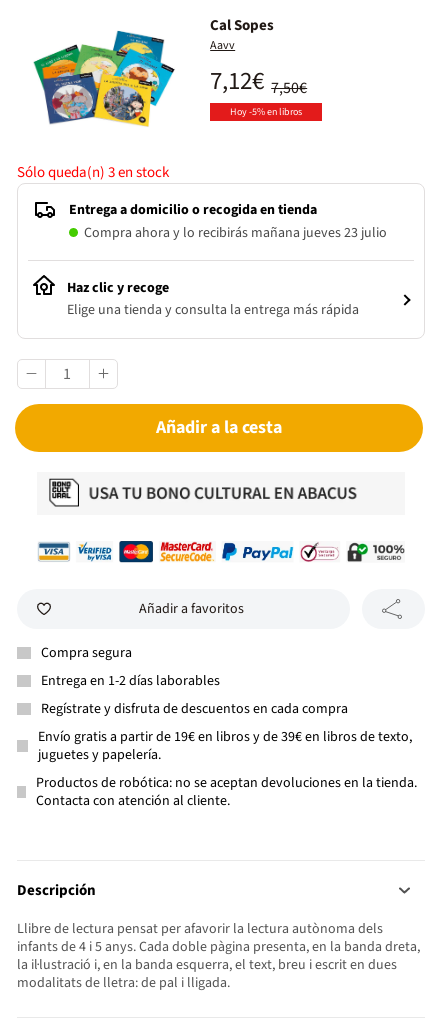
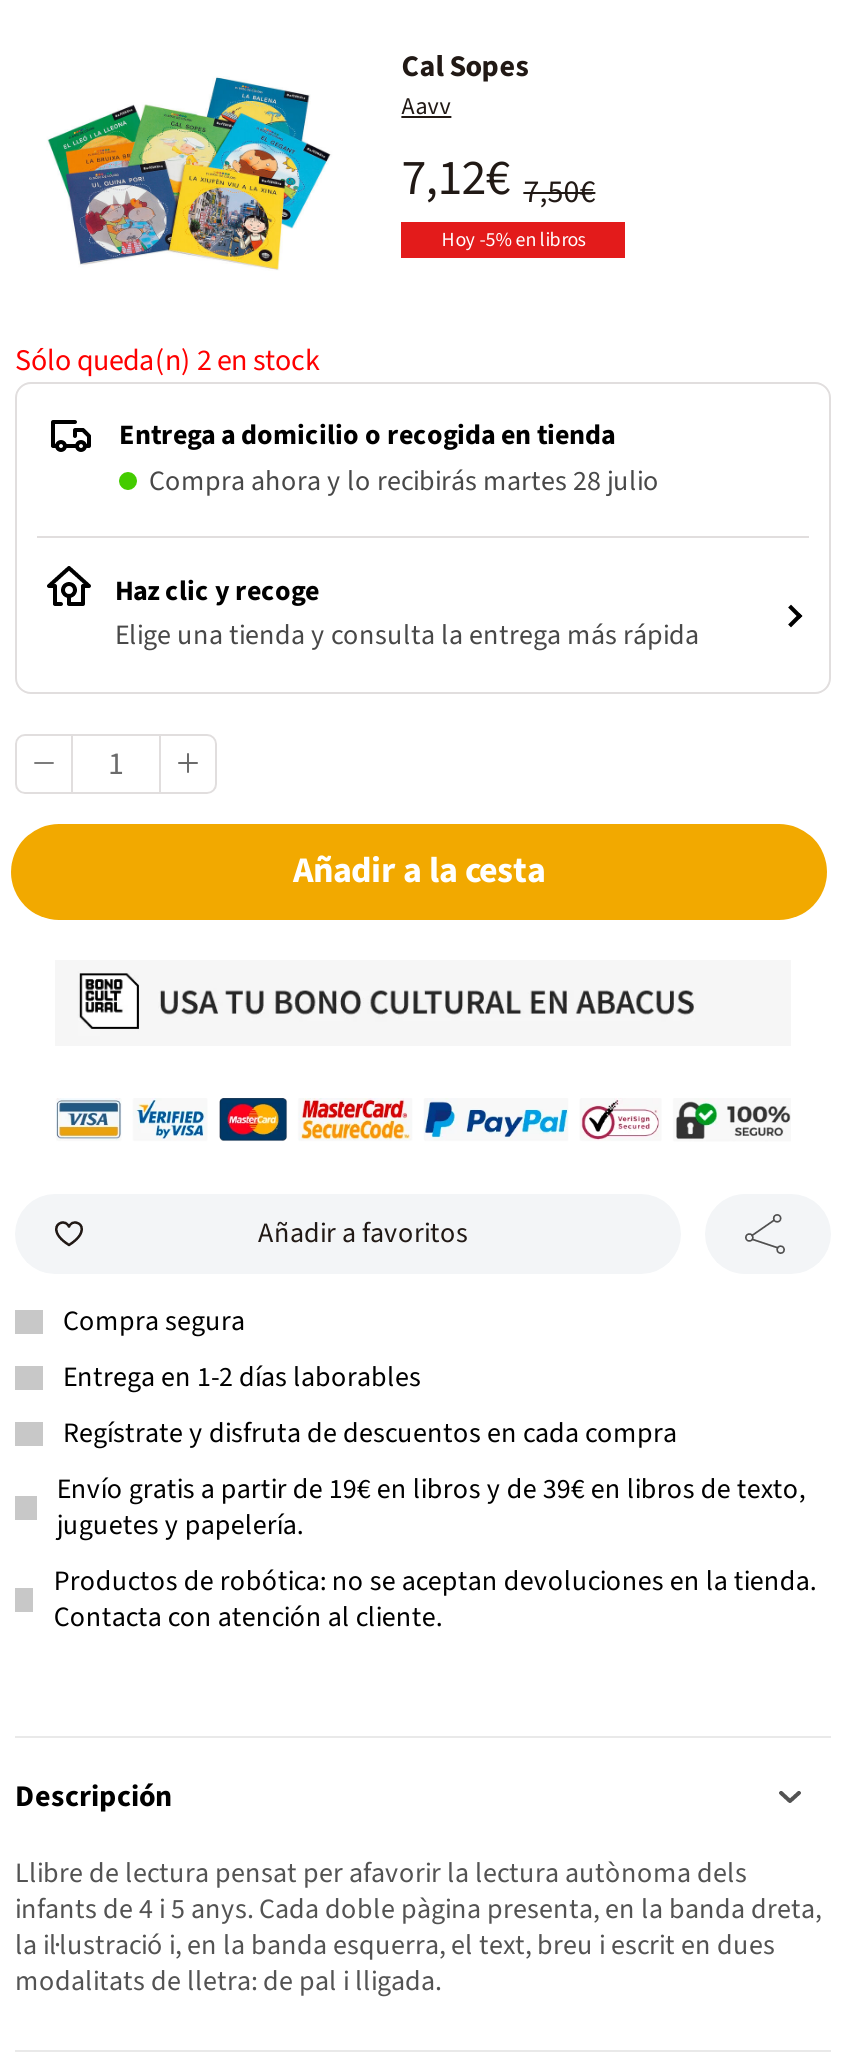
[17,162,169,183] Sólo queda(n) 3en stock -> [15,340,319,382] Sólo queda(n) 2en stock
[84,223,387,243] Compra ahora y lo recibirás mañana jueves 23 julio -> [149,462,659,502] Compra ahora y lo recibirás martes 28 julio

